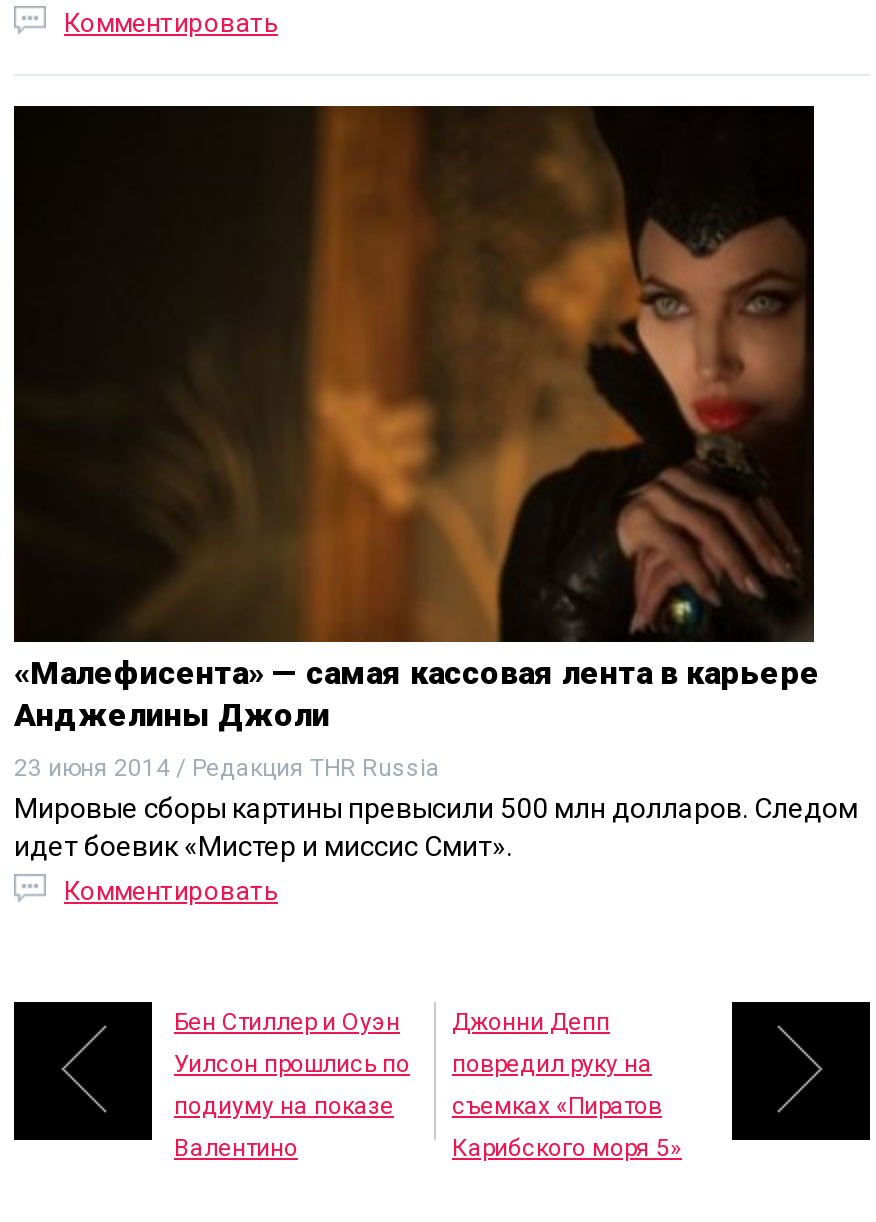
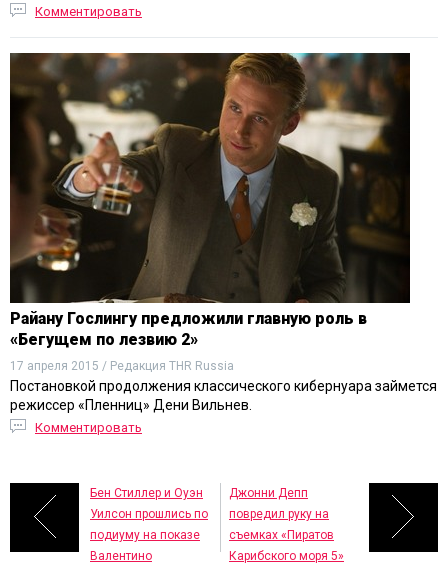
[14,104,820,734] [image] | «Малефисента» — самая кассовая лента в карьере | Анджелины Джоли -> [10,52,405,349] [image] | Райану Гослингу предложили главную роль в | «Бегущем по лезвию 2»
[14,754,858,862] 23 июня 2014 / Редакция THR Russia | Мировые сборы картины превысили 500 млн долларов. Следом | идет боевик «Мистер и миссис Смит». -> [10,359,437,413] 17 апреля 2015 / Редакция THR Russia | Постановкой продолжения классического кибернуара займется | режиссер «Пленниц» Дени Вильнев.

